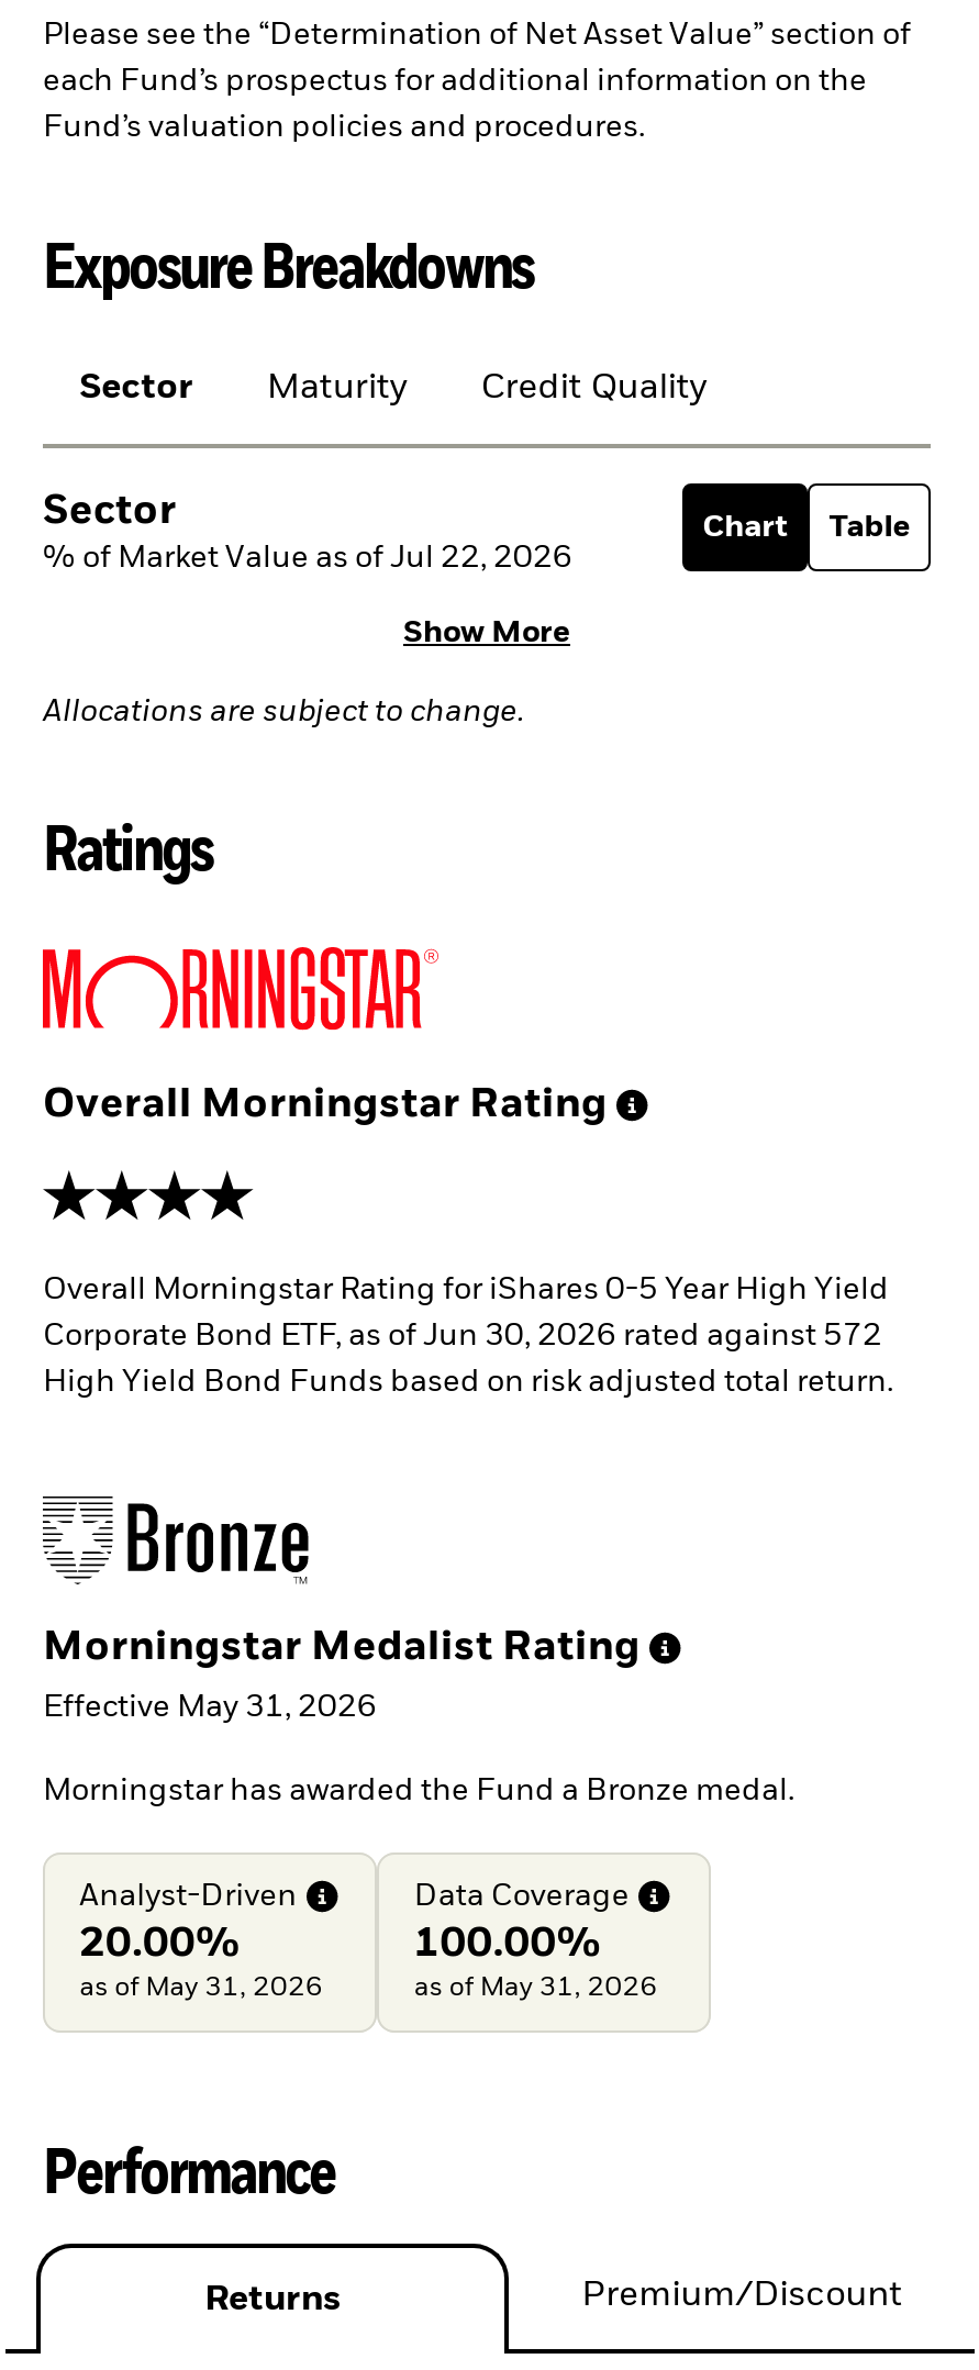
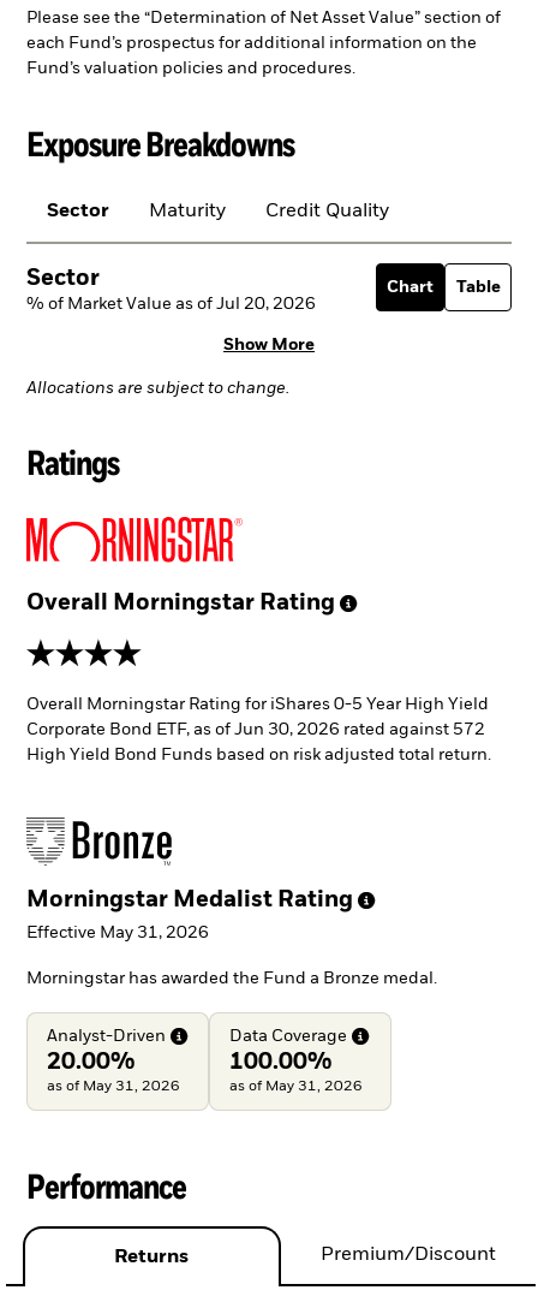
[43,544,572,574] % of Market Value as of Jul 22, 2026 -> [26,296,316,313] % of Market Value as of Jul 20, 2026

